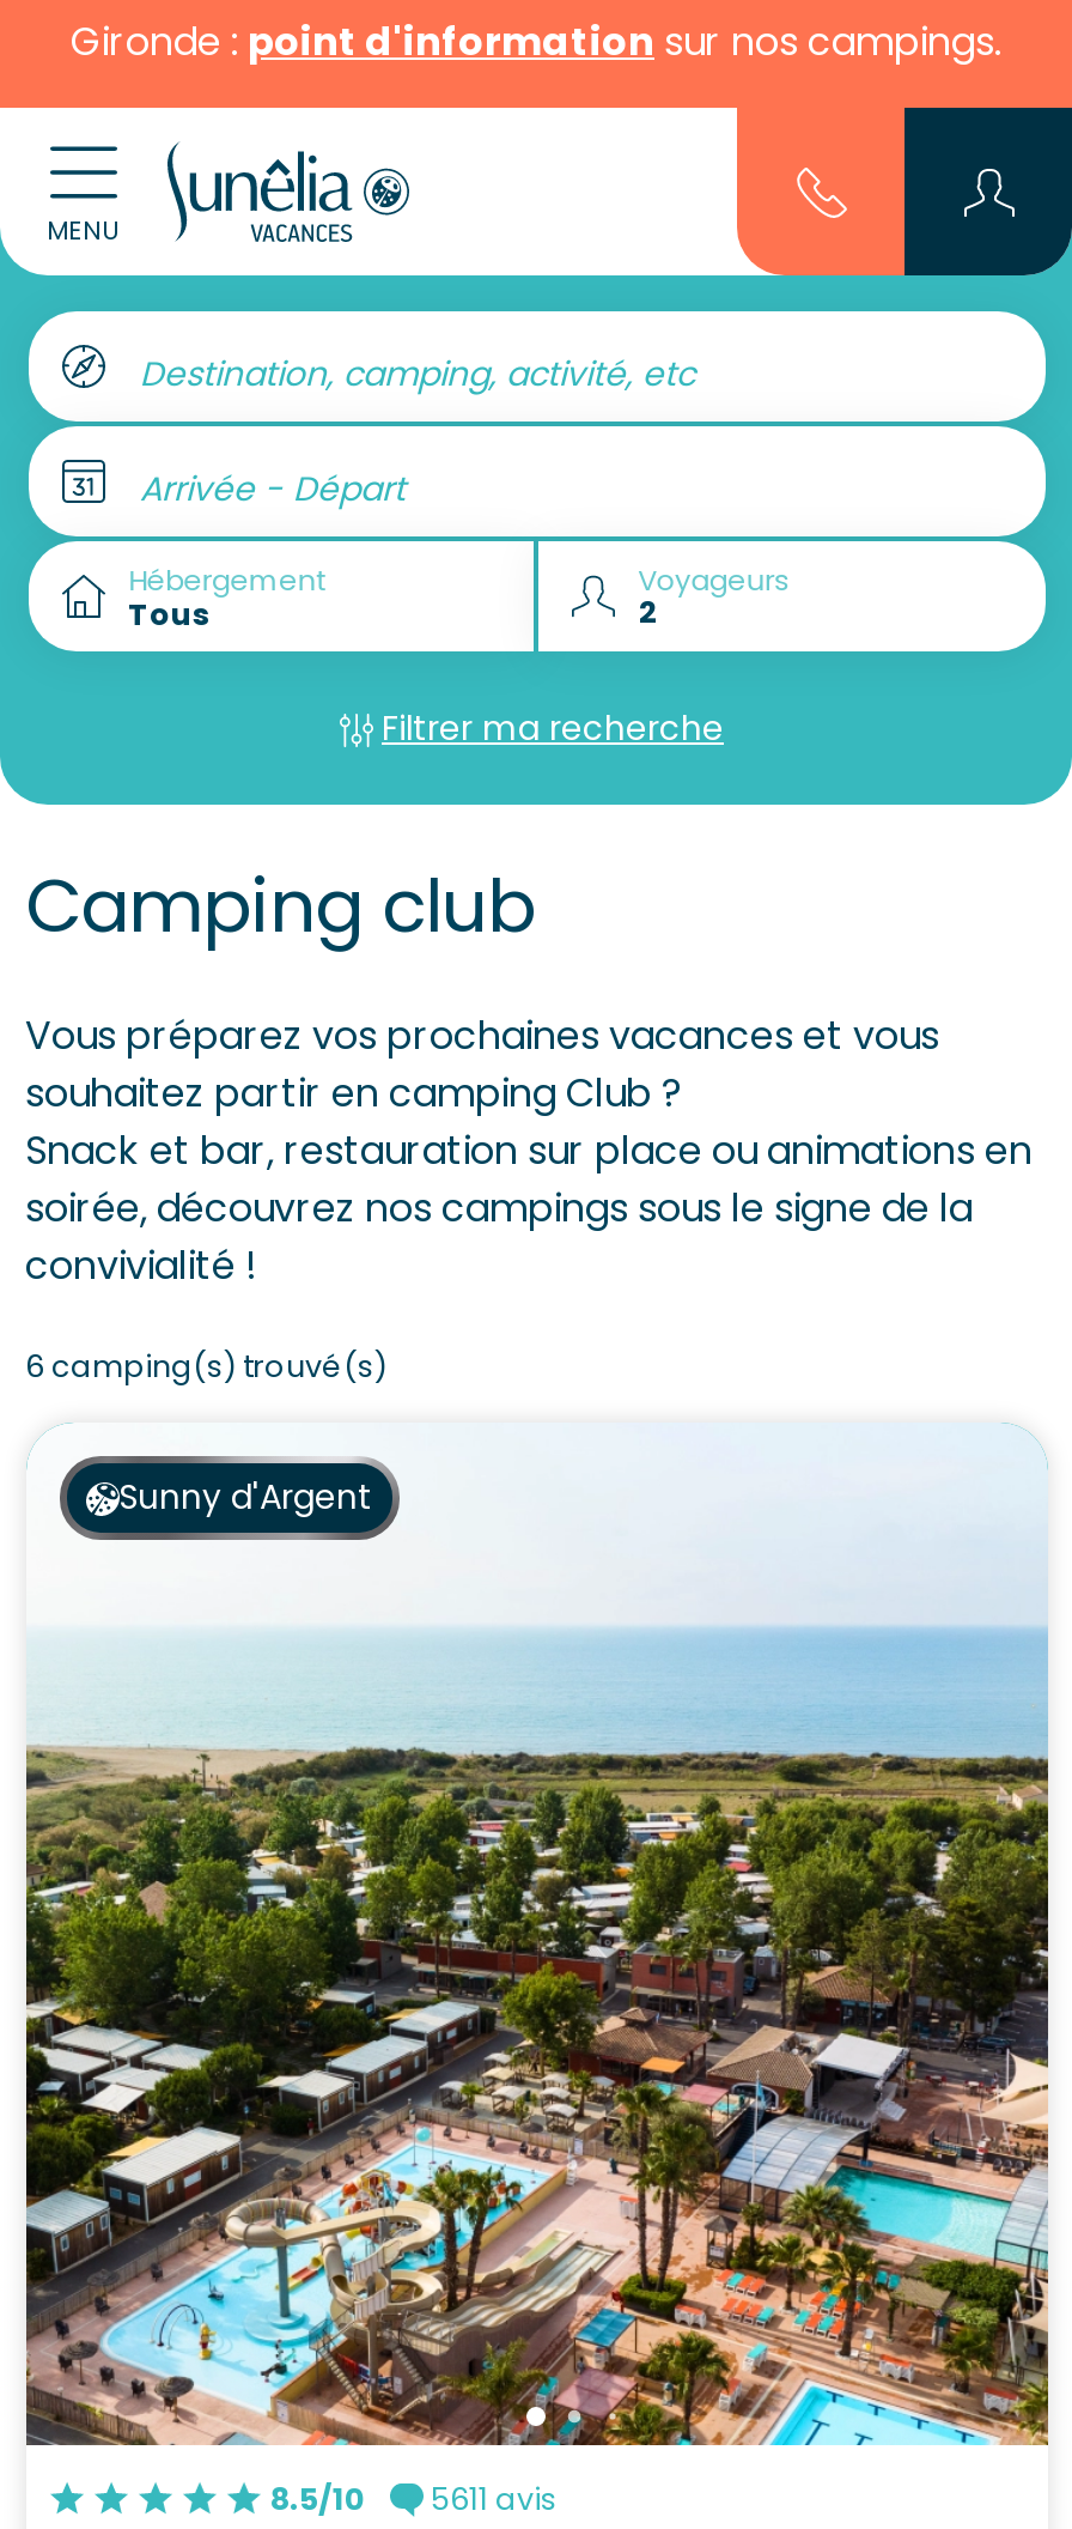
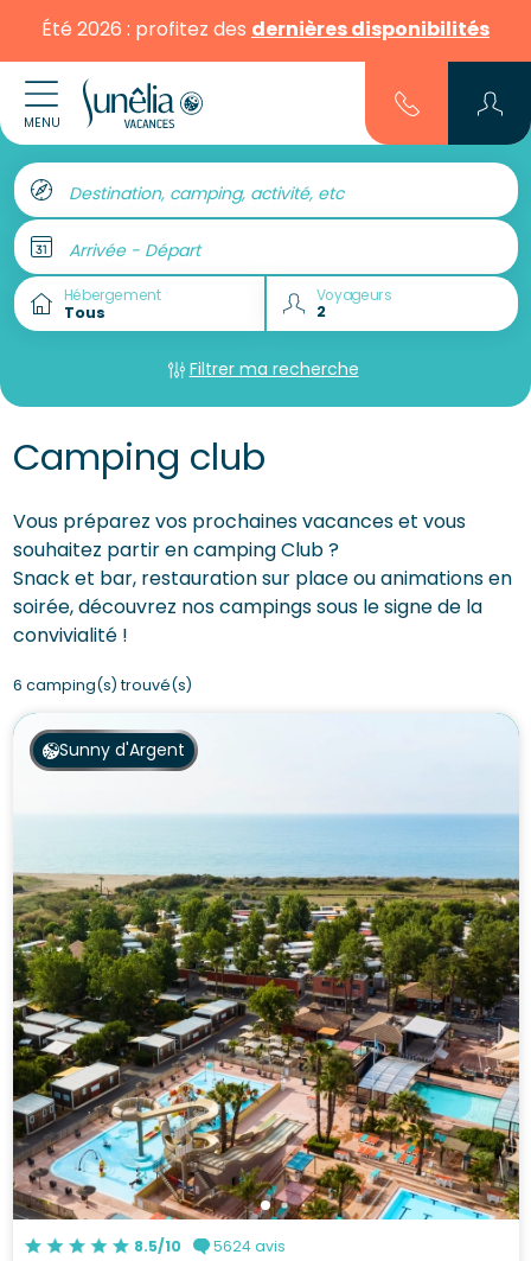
[71,13,1001,68] Gironde : point d'information sur nos campings. -> [41,15,490,42] Été 2026 : profitez des dernières disponibilités
[270,2478,557,2518] 8.5/10 5611 avis -> [134,1235,286,1256] 8.5/10 5624 avis

